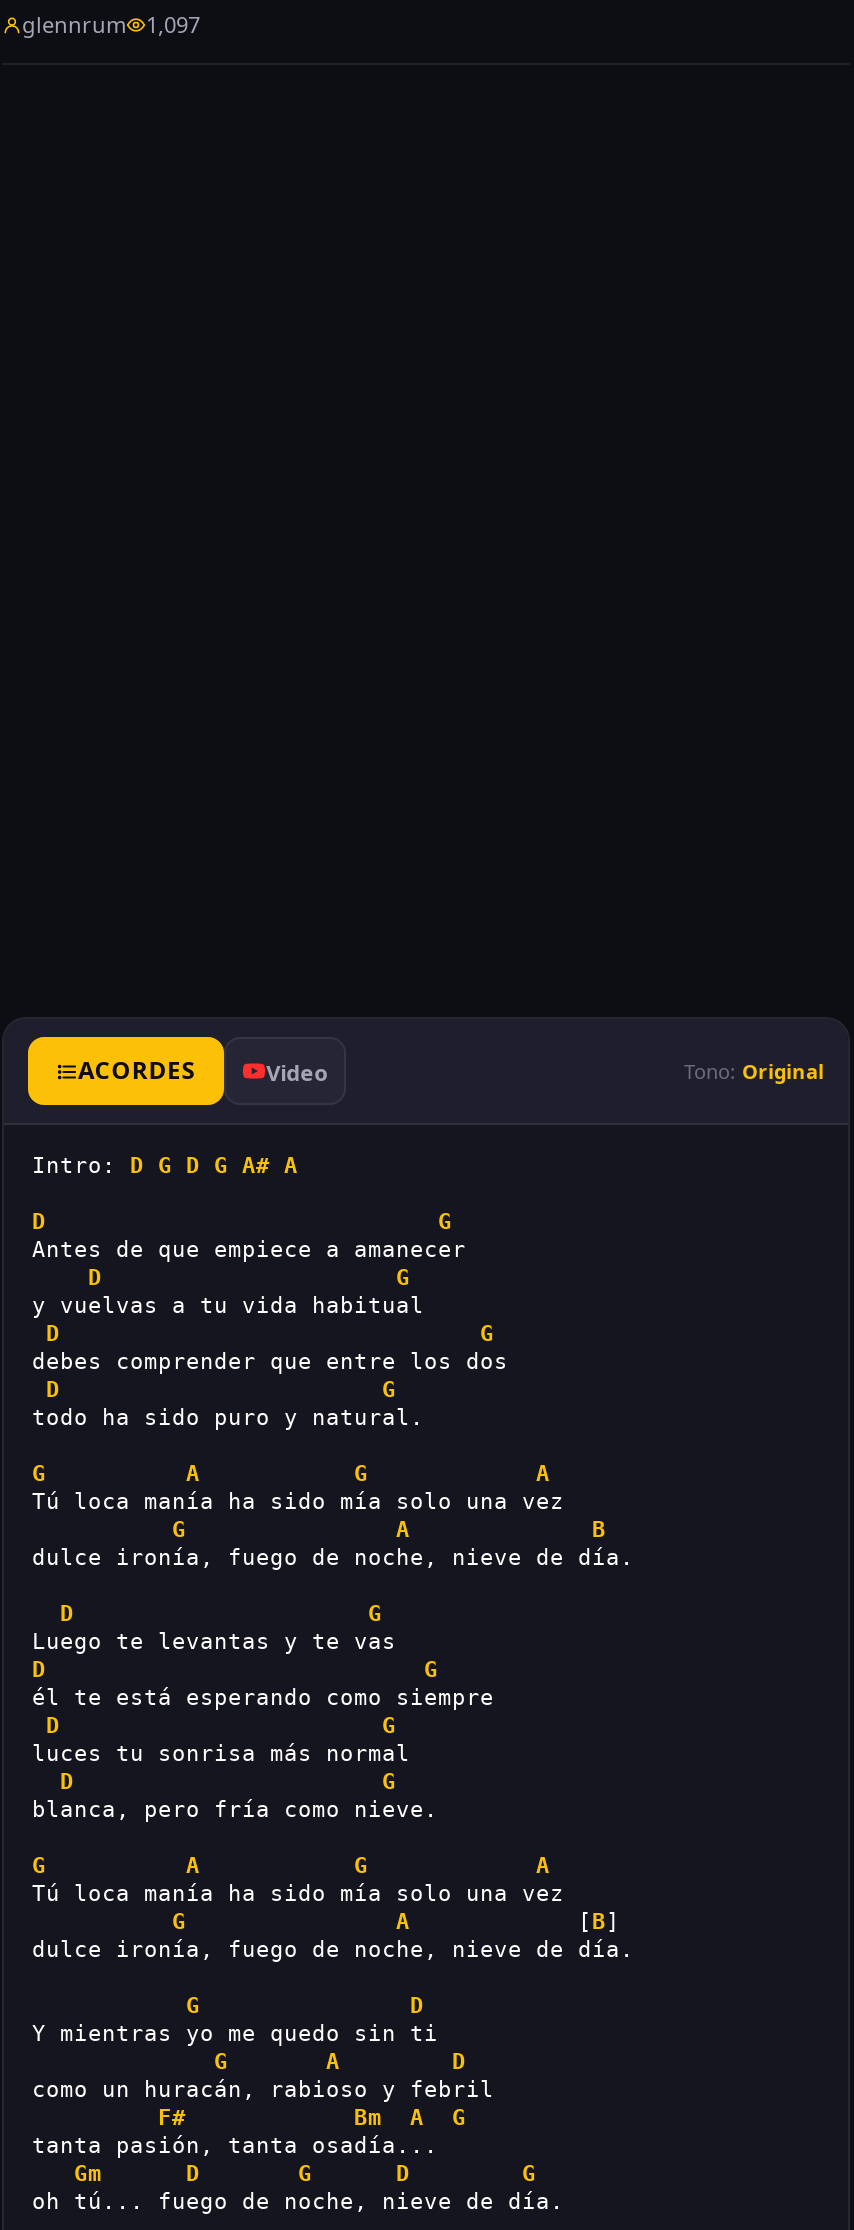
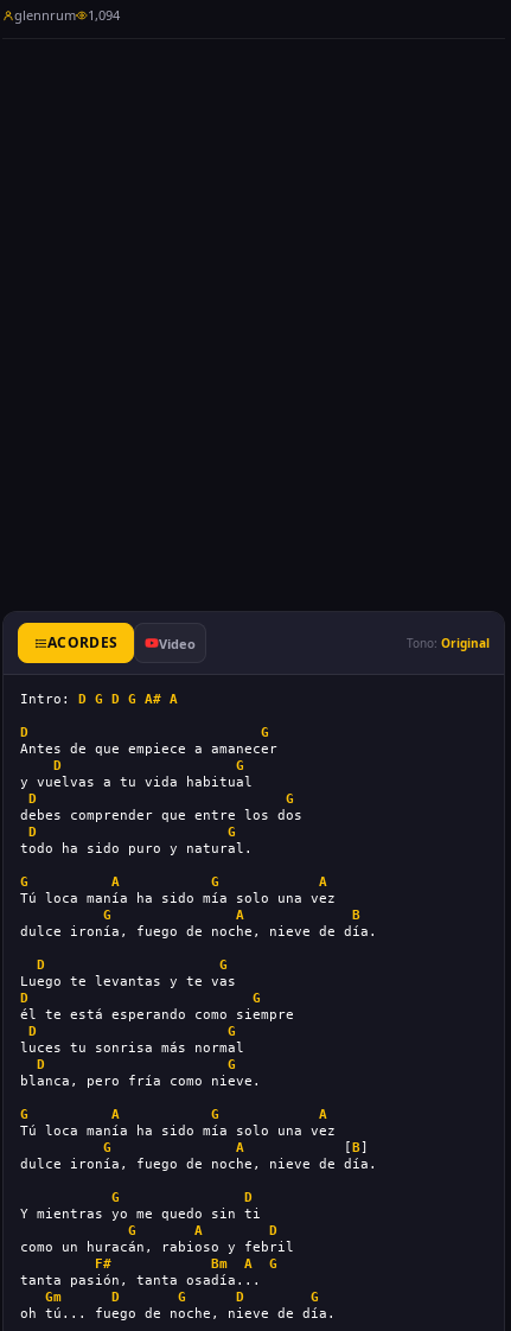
[22,9,200,39] glennrum 1,097 -> [14,6,120,24] glennrum 1,094

